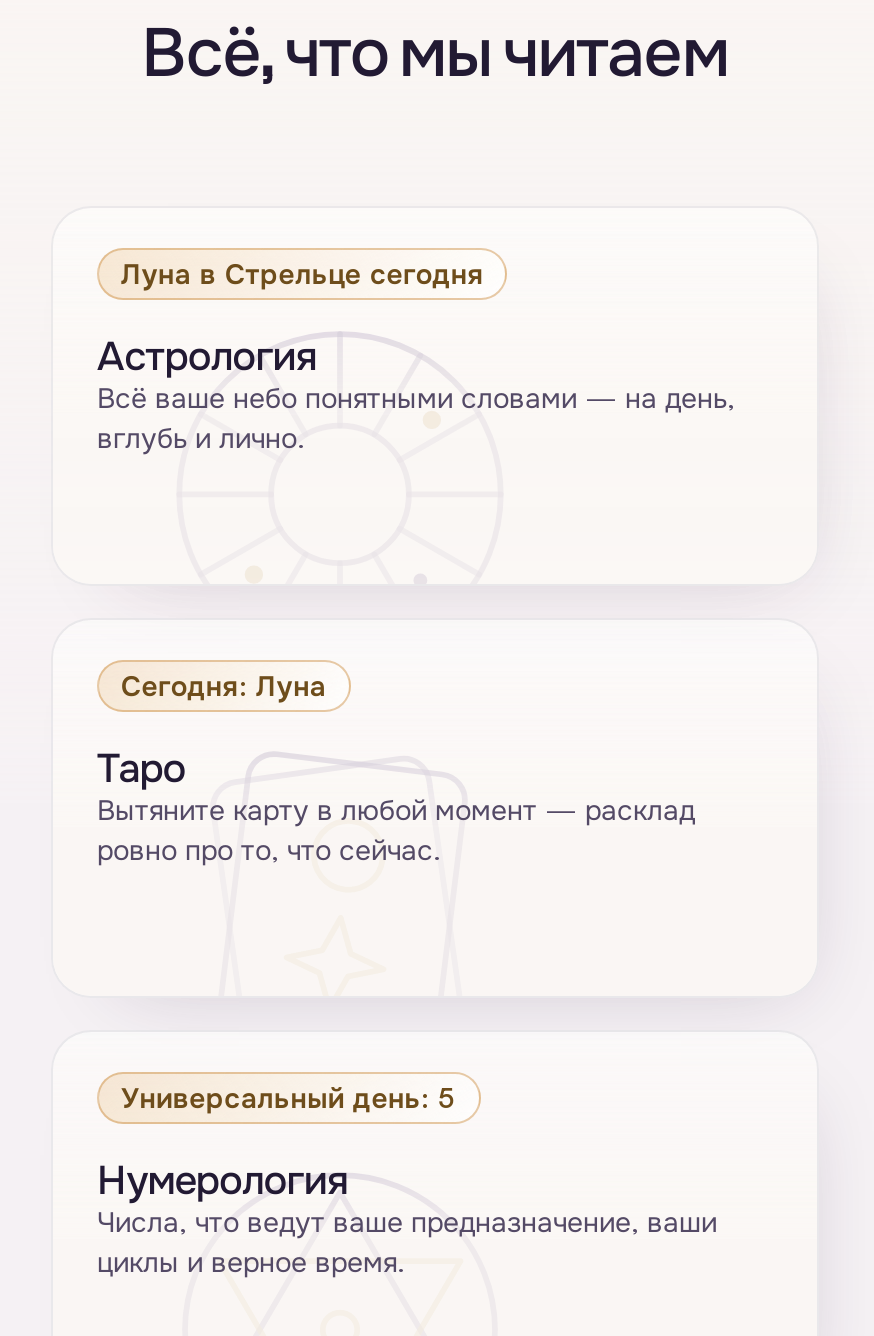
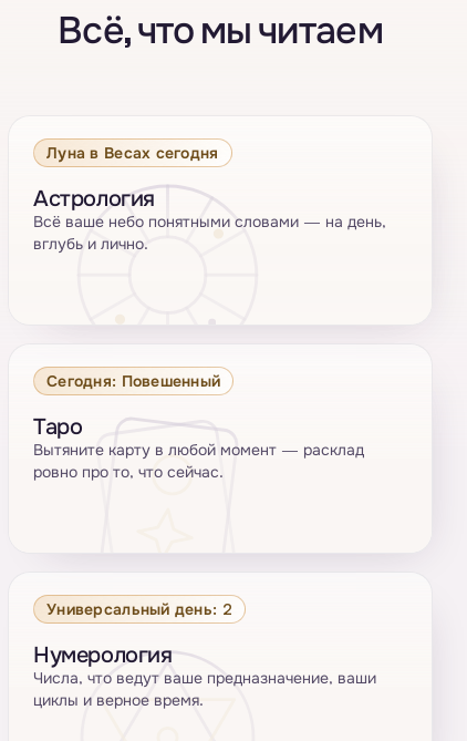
[121,256,484,290] Луна в Стрельце сегодня -> [46,143,219,162] Луна в Весах сегодня
[121,668,326,702] Сегодня: Луна -> [46,371,221,390] Сегодня: Повешенный
[121,1080,457,1114] Универсальный день: 5 -> [46,599,232,618] Универсальный день: 2

